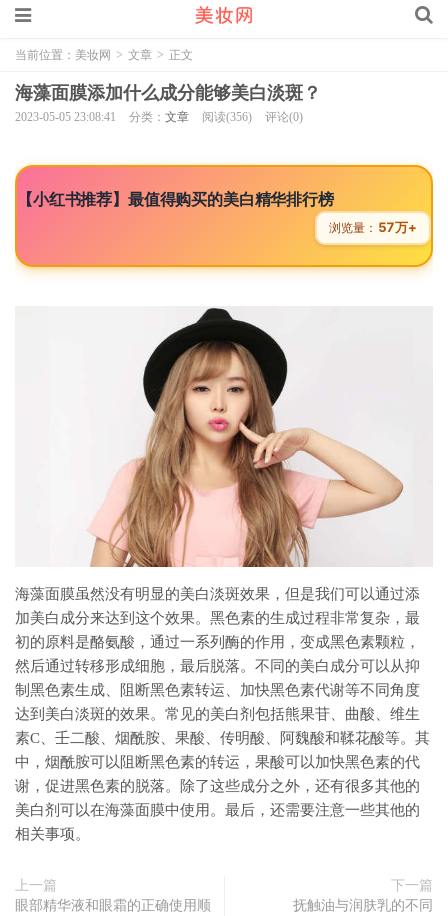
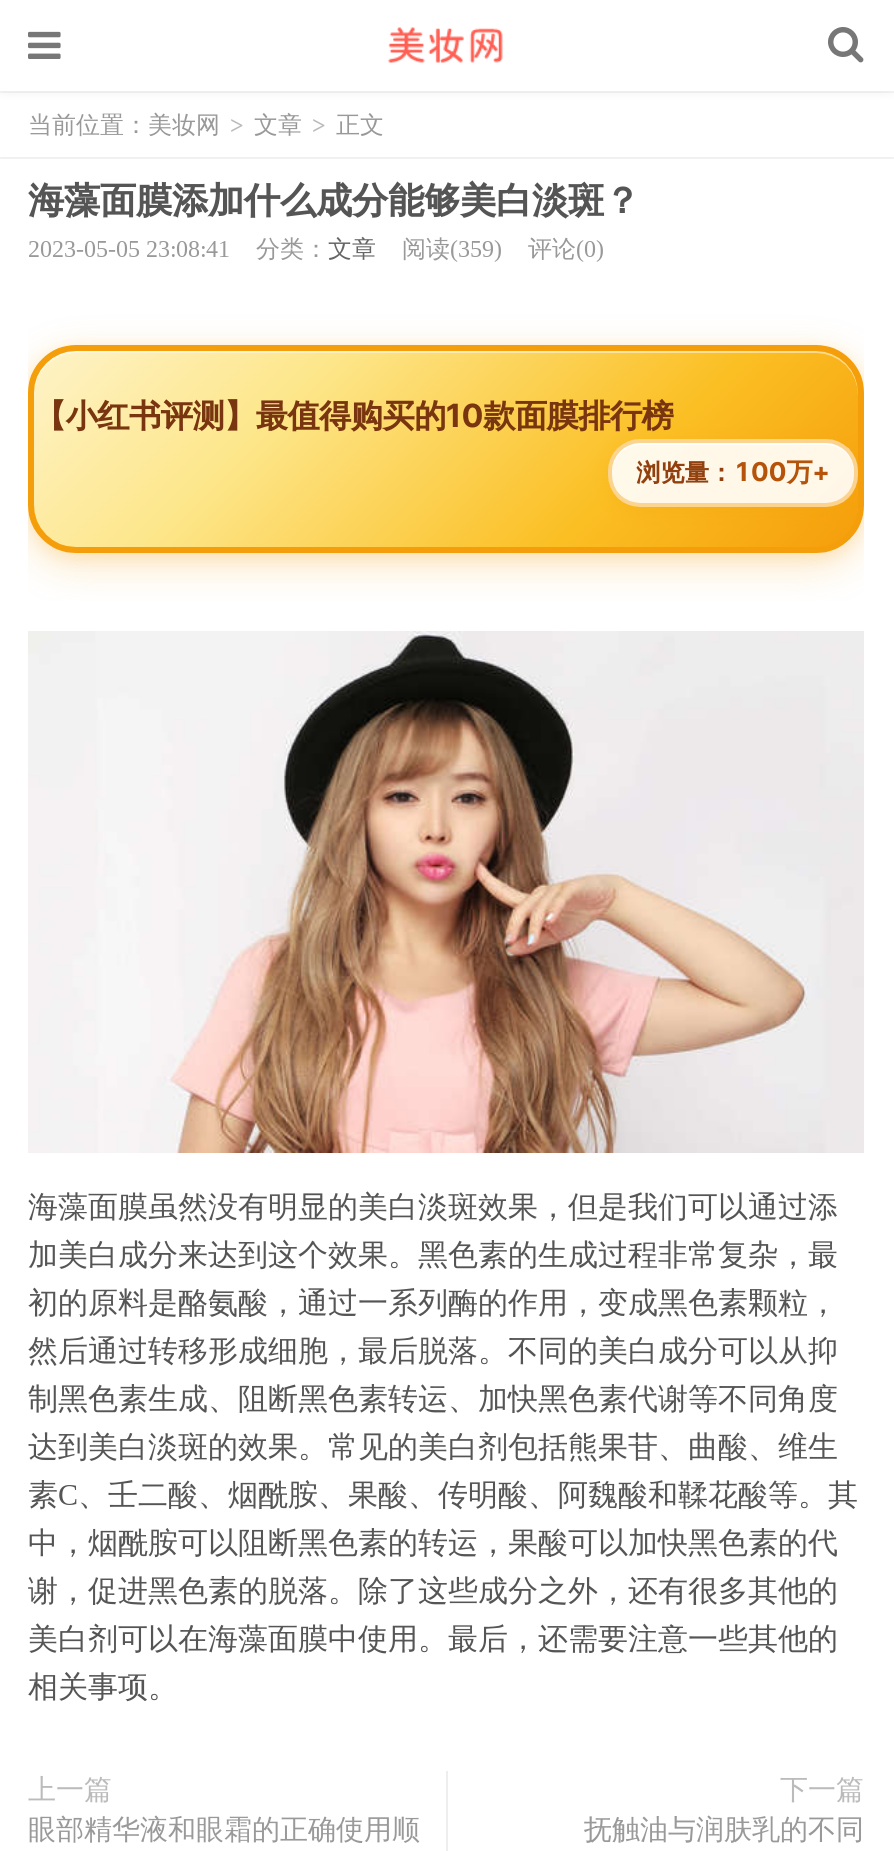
[15,110,303,124] 2023-05-05 23:08:41 分类：文章 阅读(356) 评论(0) -> [28,235,604,263] 2023-05-05 23:08:41 分类：文章 阅读(359) 评论(0)
[17,189,334,209] 【小红书推荐】最值得购买的美白精华排行榜 -> [34,395,673,435] 【小红书评测】最值得购买的10款面膜排行榜
[329,219,417,235] 浏览量：57万+ -> [636,455,830,487] 浏览量：100万+

